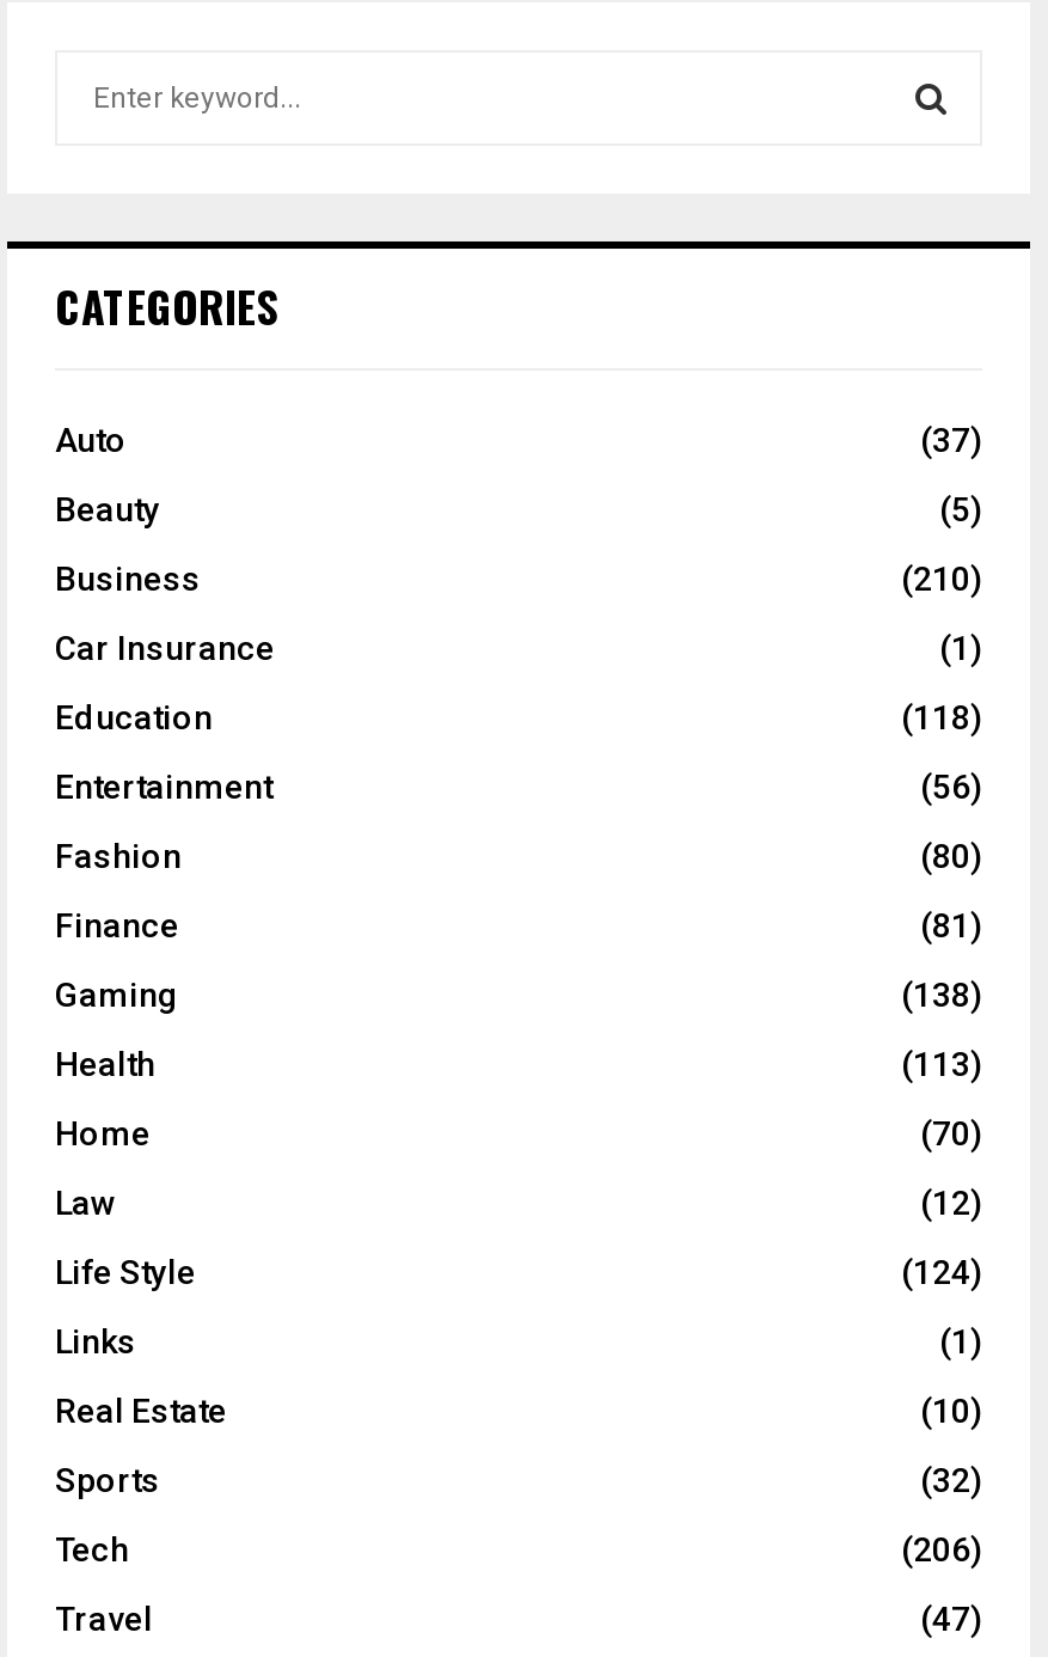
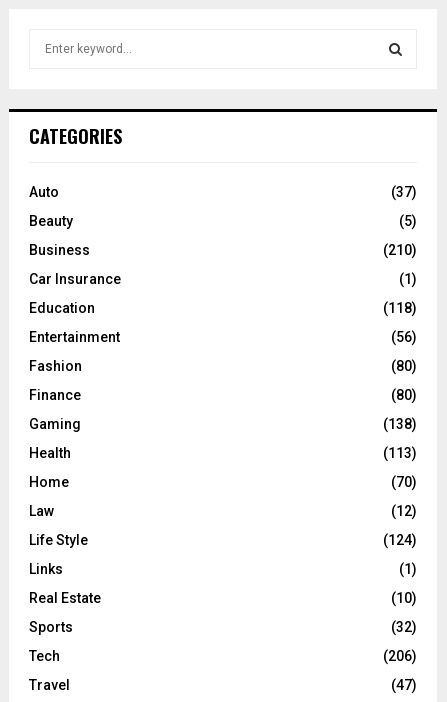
[920,907,982,945] (81) -> [391,387,417,403] (80)

